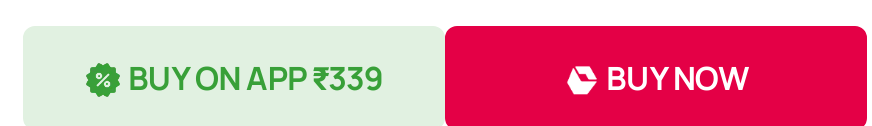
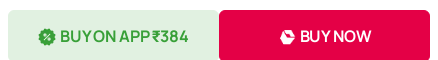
[128,56,383,100] BUY ON APP ₹339 -> [60,25,189,47] BUY ON APP ₹384

